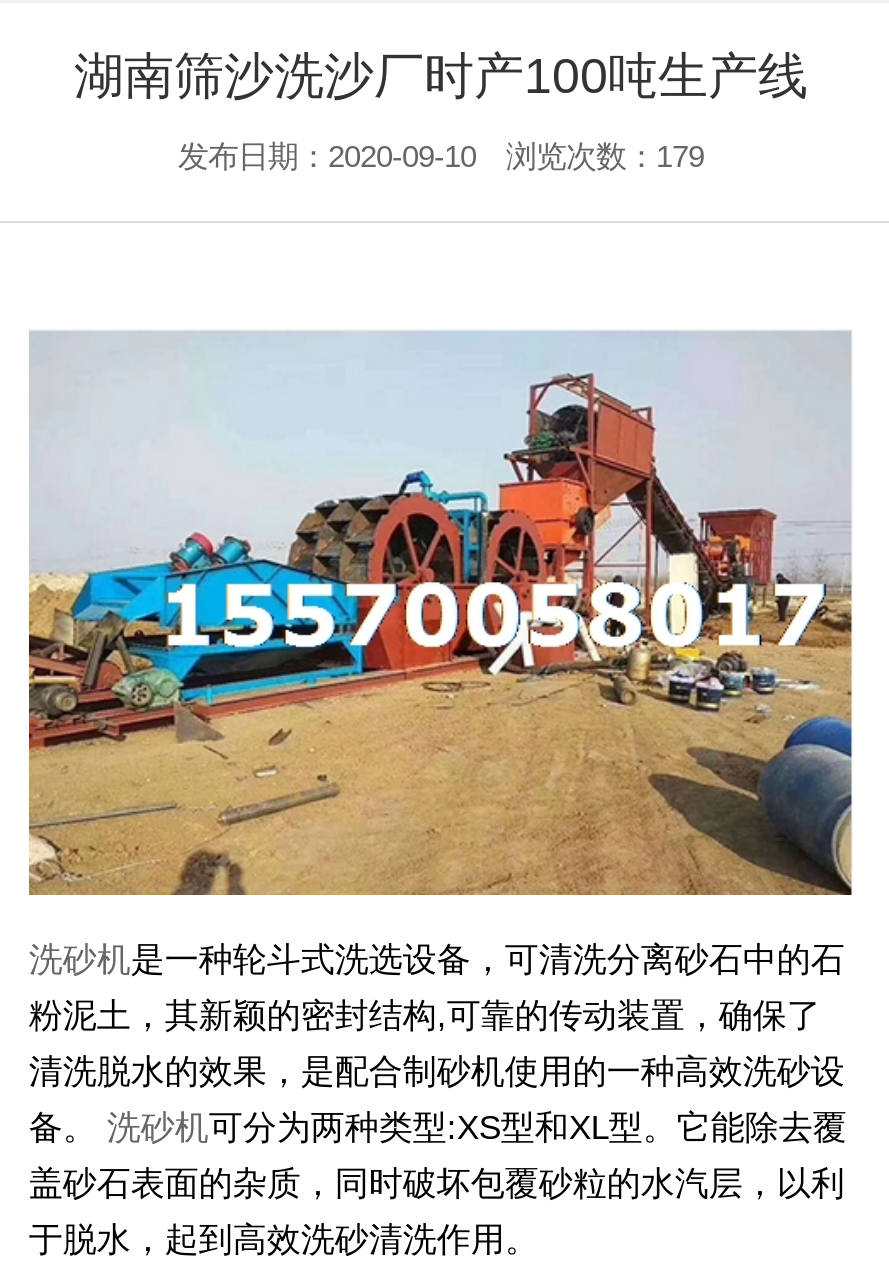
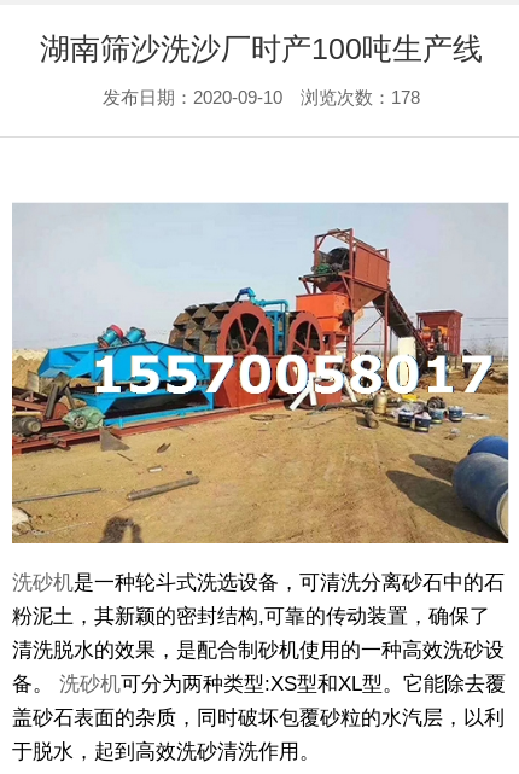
[178,139,704,173] 发布日期：2020-09-10 浏览次数：179 -> [102,87,419,107] 发布日期：2020-09-10 浏览次数：178

